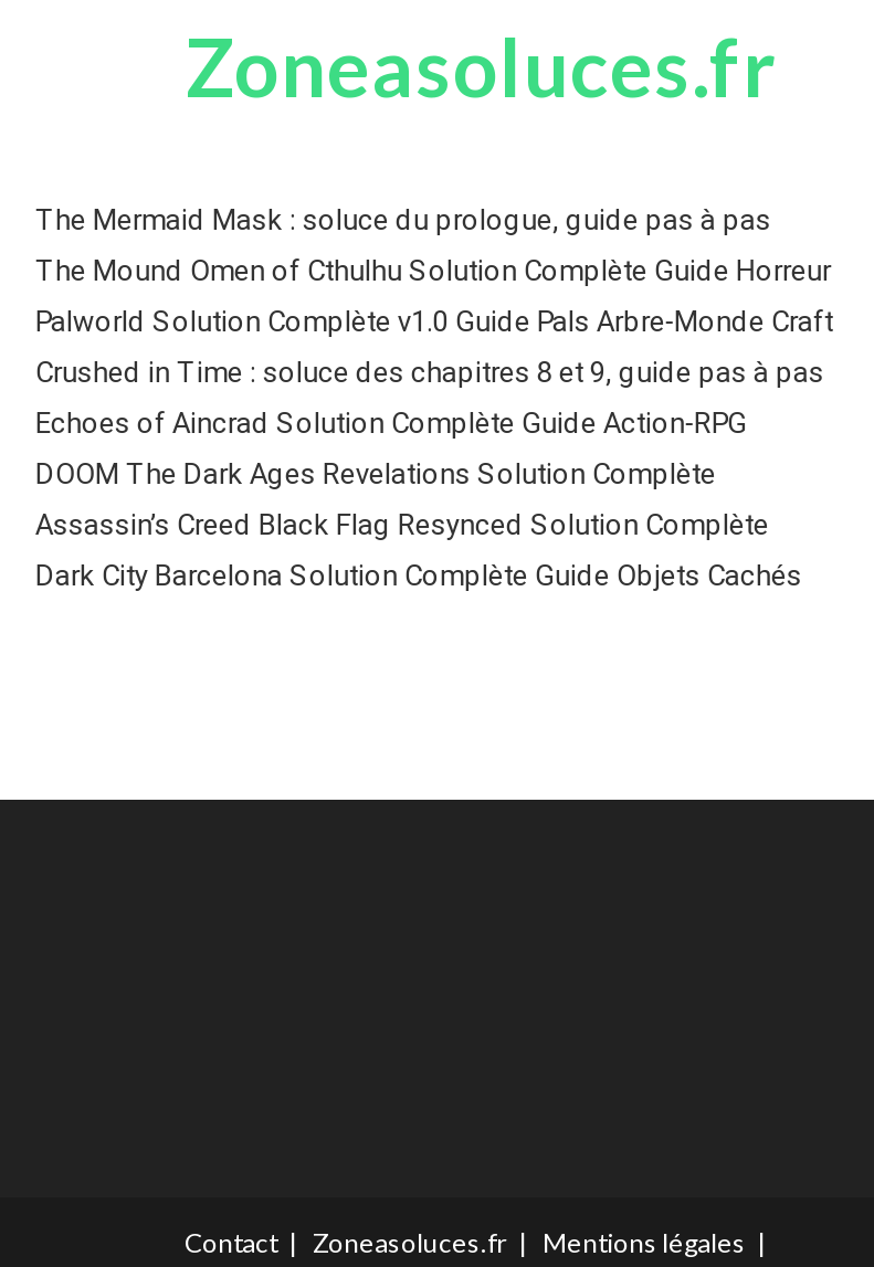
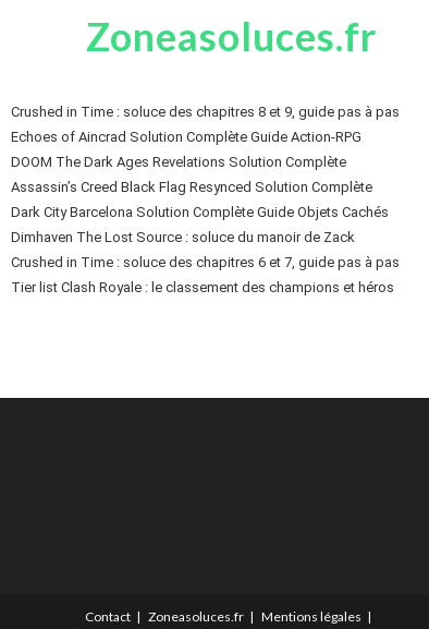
[35,203,833,338] The Mermaid Mask : soluce du prologue, guide pas à pas | The Mound Omen of Cthulhu Solution Complète Guide Horreur | Palworld Solution Complète v1.0 Guide Pals Arbre-Monde Craft -> none
moved [35,355,824,592] -> [11,104,400,221]: Crushed in Time : soluce des chapitres 8 et 9, guide pas à pas | Echoes of Aincrad Solution Complète Guide Action-RPG | DOOM The Dark Ages Revelations Solution Complète | Assassin’s Creed Black Flag Resynced Solution Complète | Dark City Barcelona Solution Complète Guide Objets Cachés
none -> [11,229,400,296] Dimhaven The Lost Source : soluce du manoir de Zack | Crushed in Time : soluce des chapitres 6 et 7, guide pas à pas | Tier list Clash Royale : le classement des champions et héros

